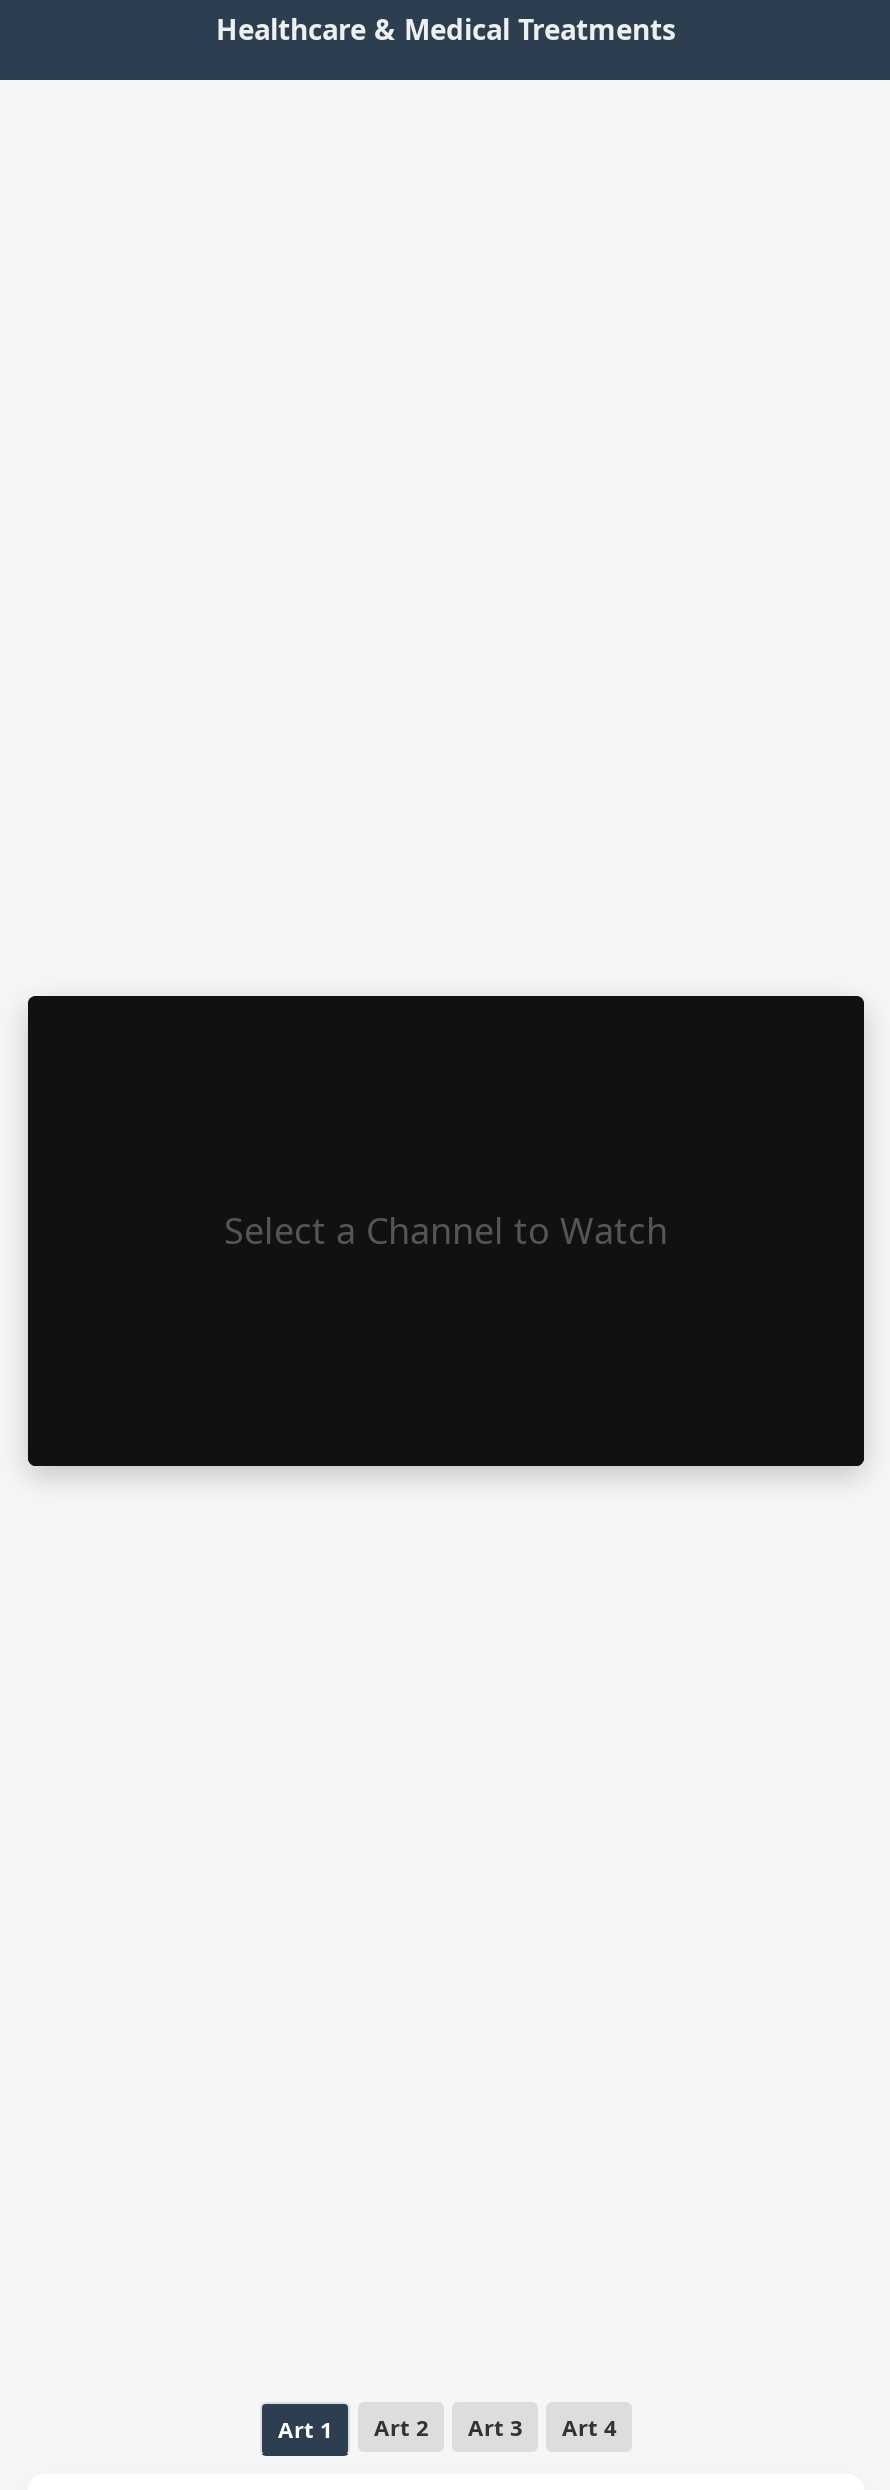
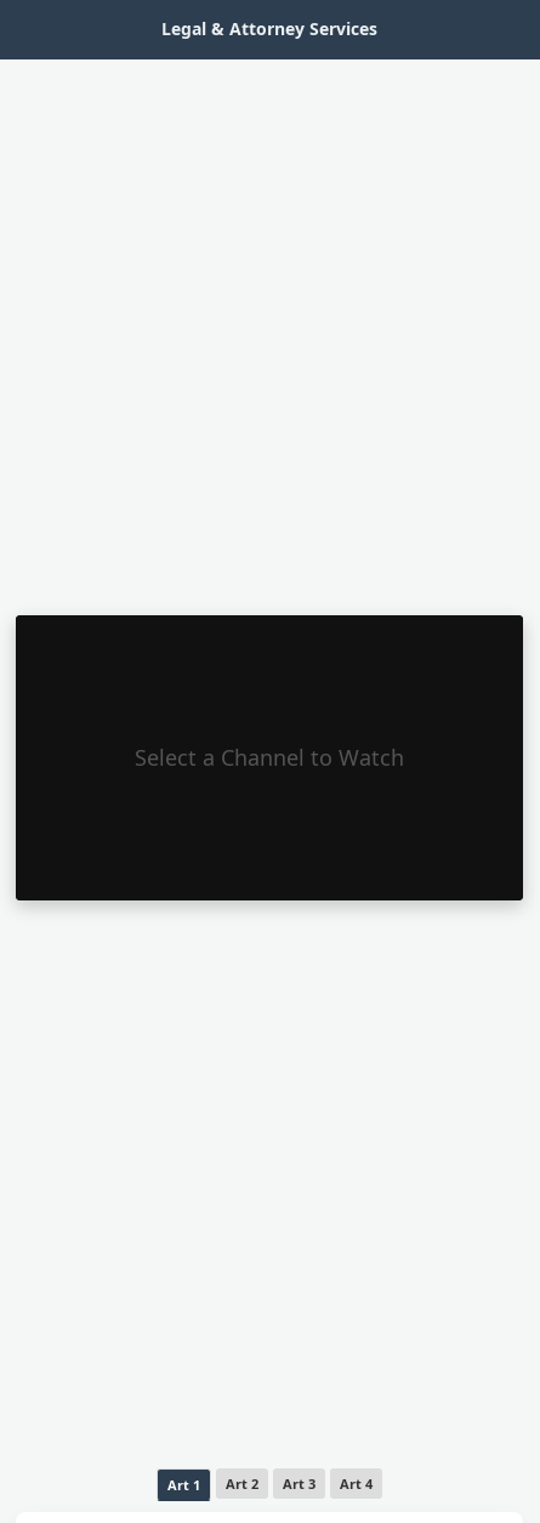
[216,10,676,48] Healthcare & Medical Treatments -> [161,17,377,40] Legal & Attorney Services

